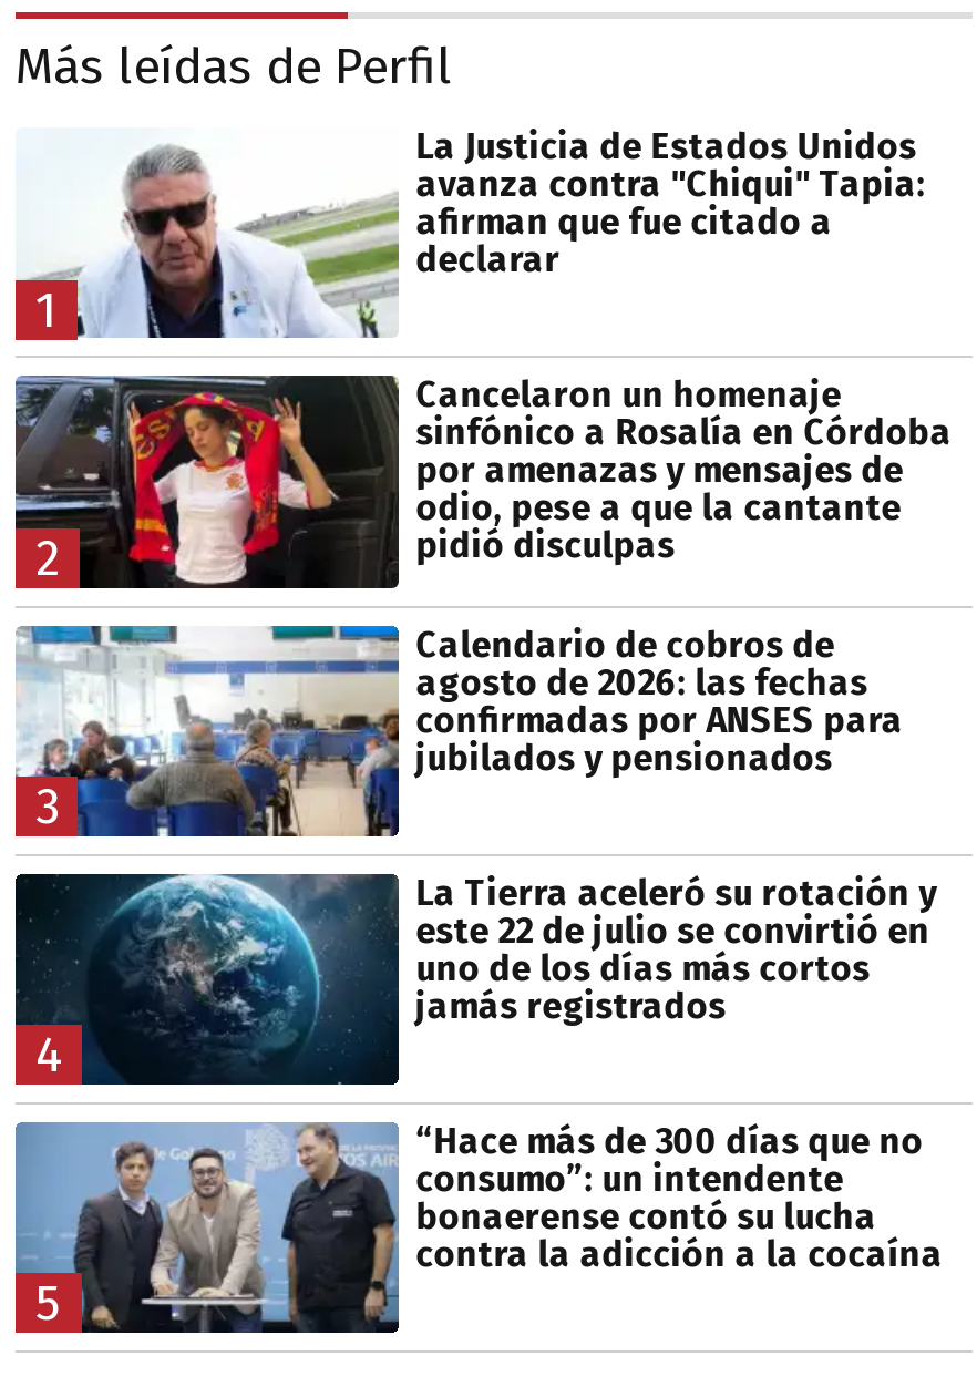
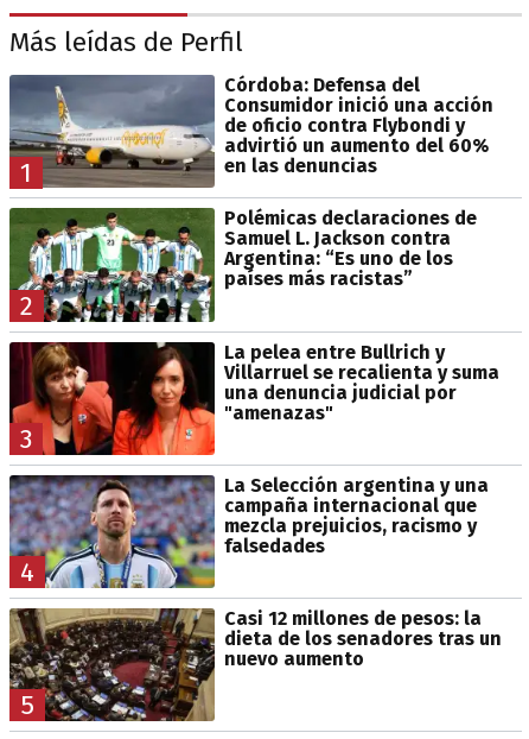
[16,126,926,340] [image] | La Justicia de Estados Unidos | avanza contra "Chiqui" Tapia: | afirman que fue citado a | declarar -> [8,74,493,189] [image] | Córdoba: Defensa del | Consumidor inició una acción | de oficio contra Flybondi y | advirtió un aumento del 60% | en las denuncias
[13,373,952,590] [image] | Cancelaron un homenaje | sinfónico a Rosalía en Córdoba | por amenazas y mensajes de | odio, pese a que la cantante | pidió disculpas -> [8,207,477,322] [image] | Polémicas declaraciones de | Samuel L. Jackson contra | Argentina: “Es uno de los | países más racistas”
[16,623,903,839] [image] | Calendario de cobros de | agosto de 2026: las fechas | confirmadas por ANSES para | jubilados y pensionados -> [8,340,499,456] [image] | La pelea entre Bullrich y | Villarruel se recalienta y suma | una denuncia judicial por | "amenazas"
[13,871,937,1087] [image] | La Tierra aceleró su rotación y | este 22 de julio se convirtió en | uno de los días más cortos | jamás registrados -> [8,473,488,589] [image] | La Selección argentina y una | campaña internacional que | mezcla prejuicios, racismo y | falsedades
[13,1119,943,1335] [image] | “Hace más de 300 días que no | consumo”: un intendente | bonaerense contó su lucha | contra la adicción a la cocaína -> [8,607,501,722] [image] | Casi 12 millones de pesos: la | dieta de los senadores tras un | nuevo aumento

